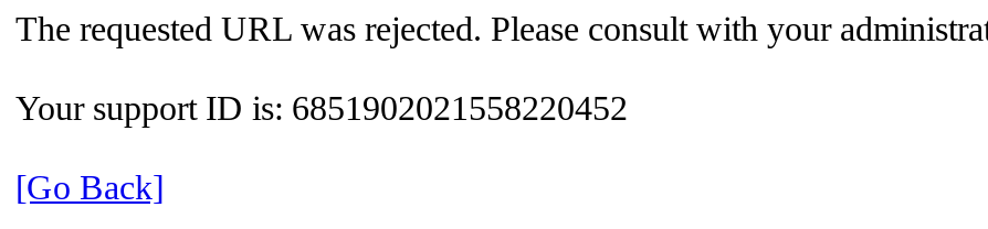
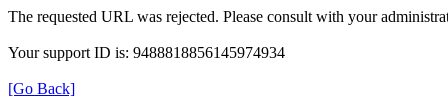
[15,89,628,127] Your support ID is: 6851902021558220452 -> [8,44,285,61] Your support ID is: 9488818856145974934

